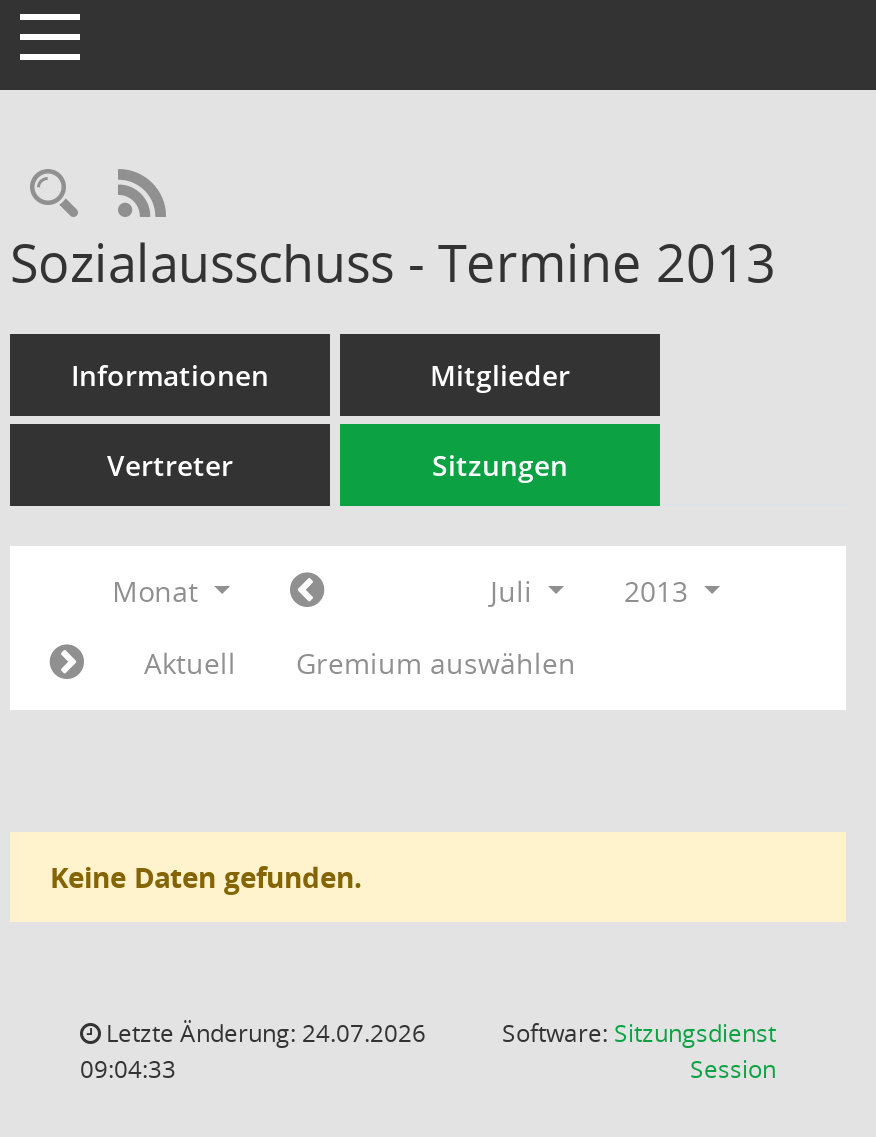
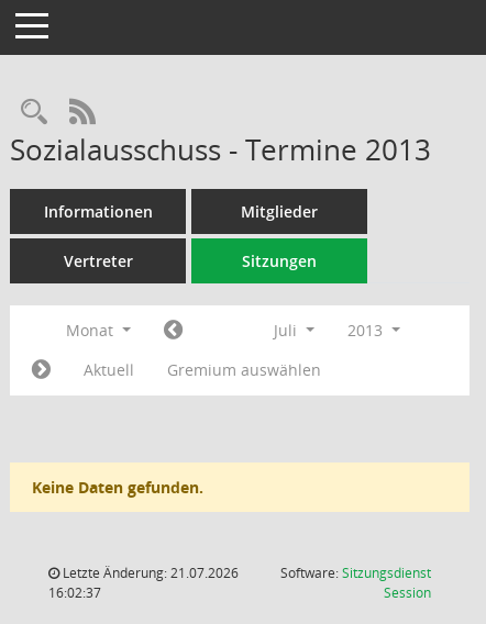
[100,1016,426,1050] Letzte Änderung: 24.07.2026 -> [59,564,239,582] Letzte Änderung: 21.07.2026
[80,1052,176,1086] 09:04:33 -> [48,583,101,602] 16:02:37

